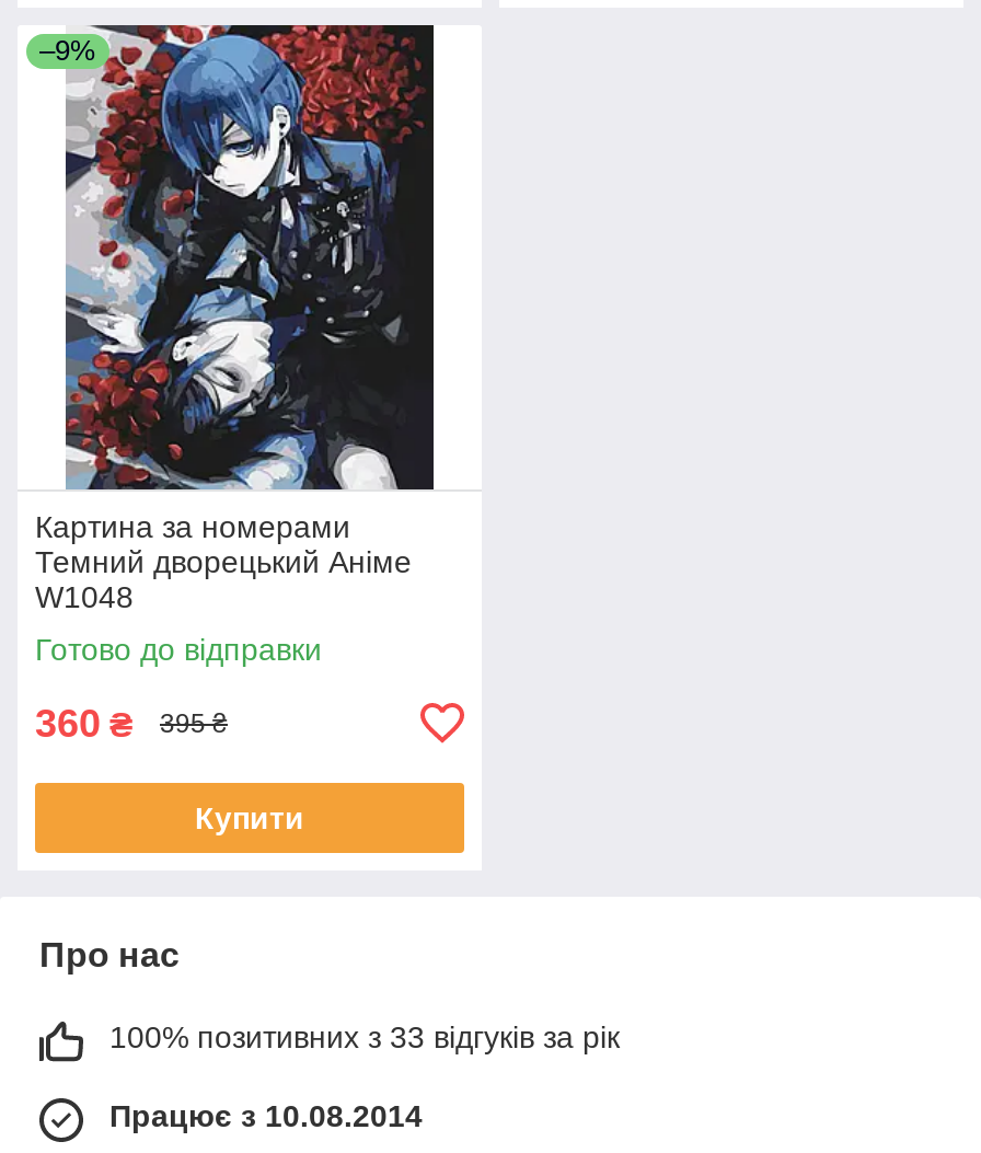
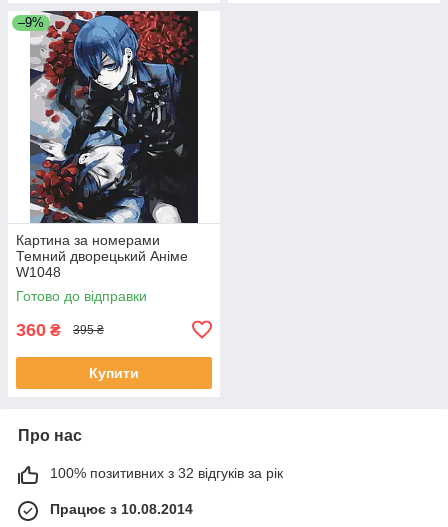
[109,1019,620,1054] 100% позитивних з 33 відгуків за рік -> [50,465,283,481] 100% позитивних з 32 відгуків за рік

